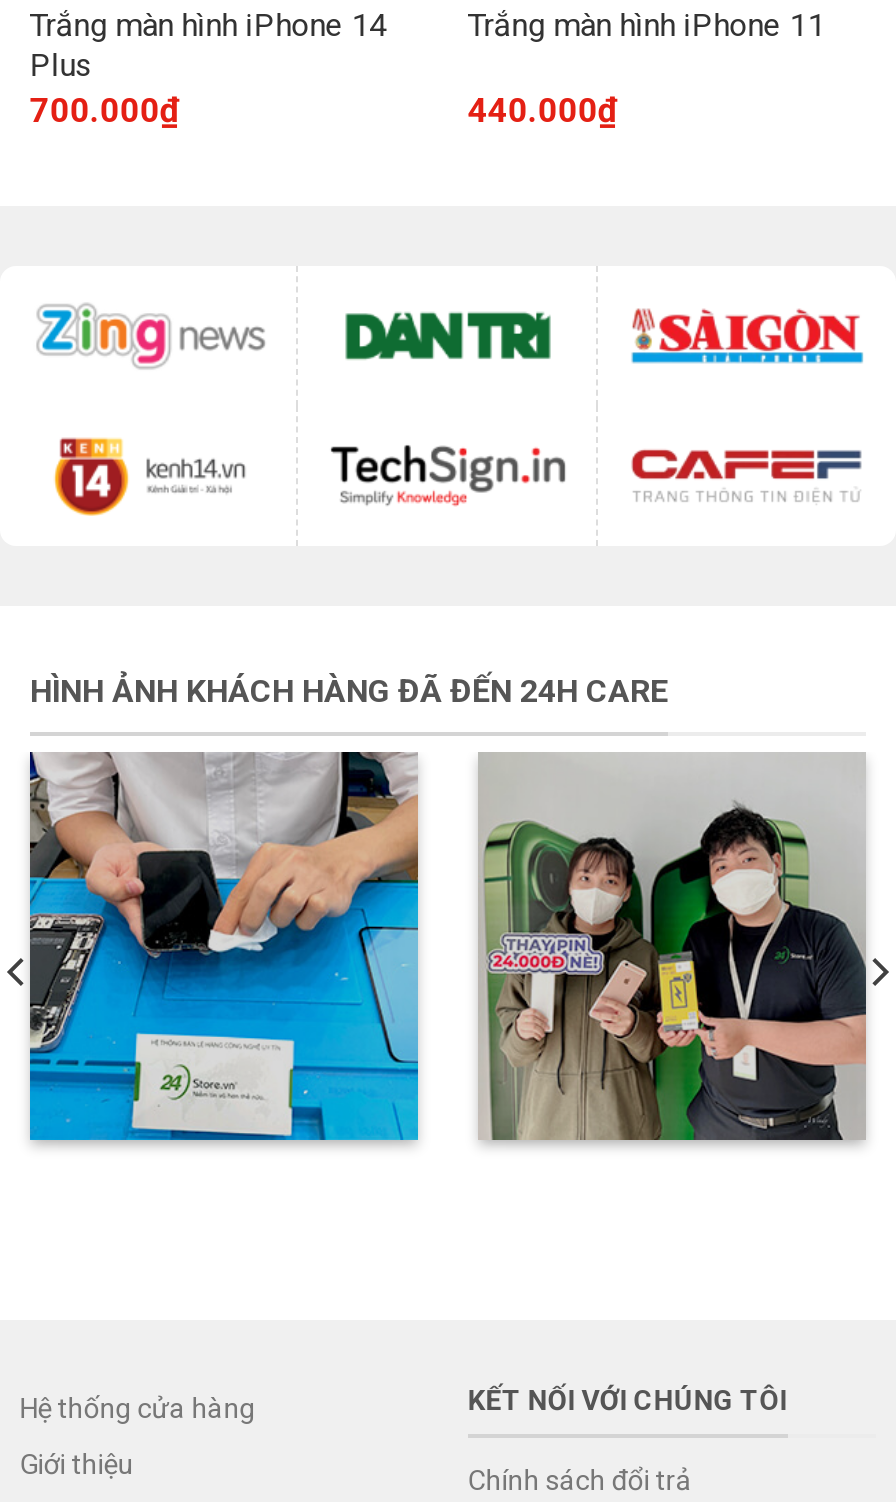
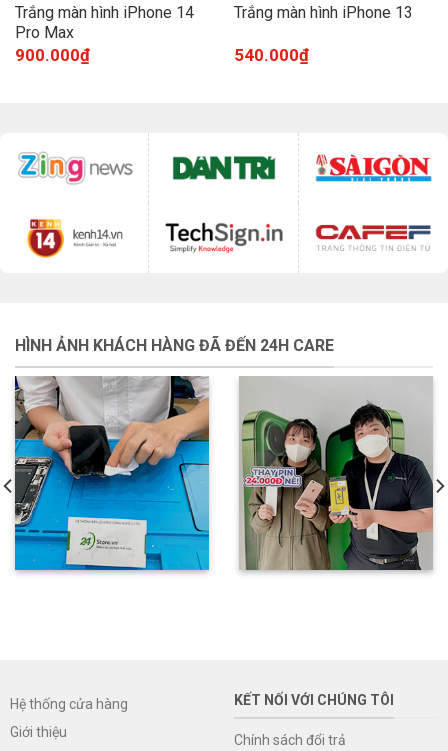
[468,6,826,44] Trắng màn hình iPhone 11 -> [234,3,413,22] Trắng màn hình iPhone 13
[30,46,180,130] Plus | 700.000₫ -> [15,23,90,65] Pro Max | 900.000₫
[468,90,618,130] 440.000₫ -> [234,45,309,65] 540.000₫

